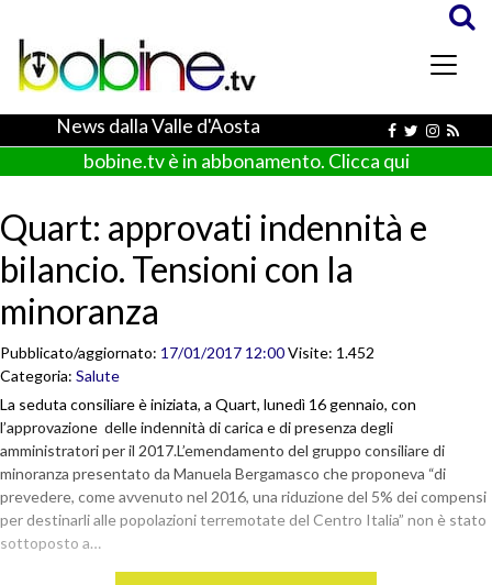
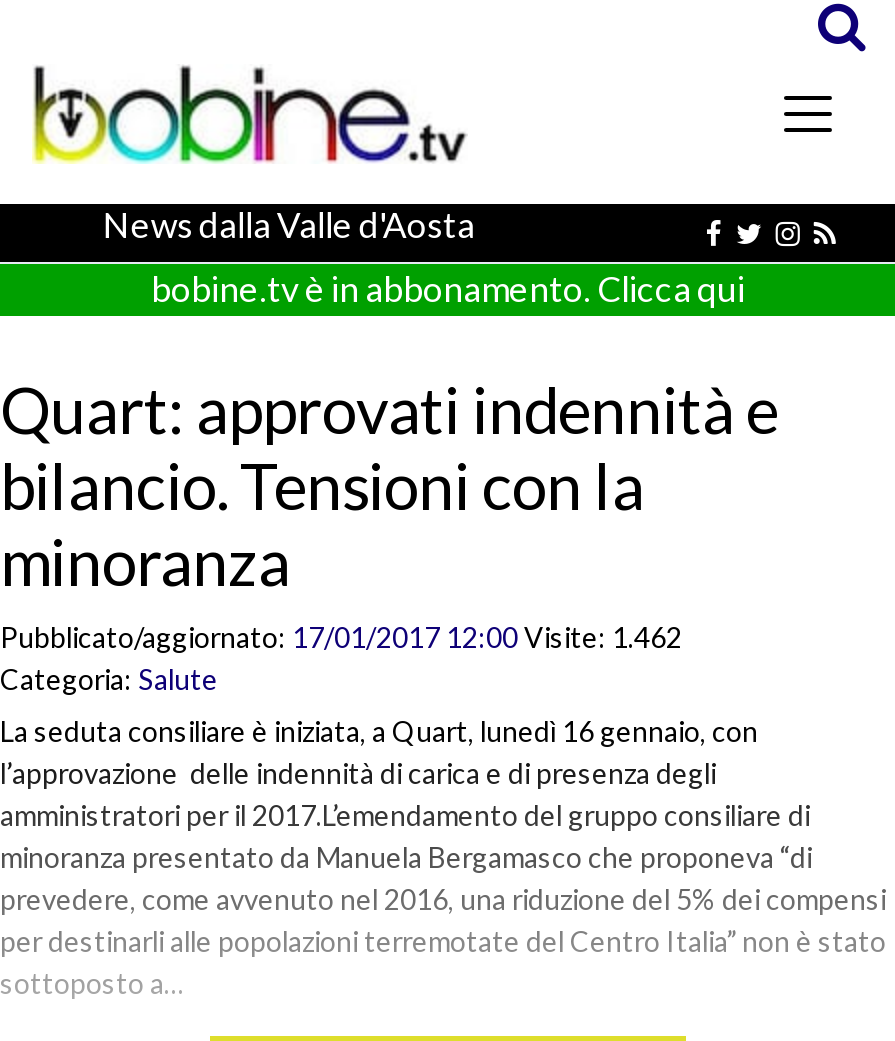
[0,343,374,362] Pubblicato/aggiornato: 17/01/2017 12:00 Visite: 1.452 -> [0,620,682,654] Pubblicato/aggiornato: 17/01/2017 12:00 Visite: 1.462

